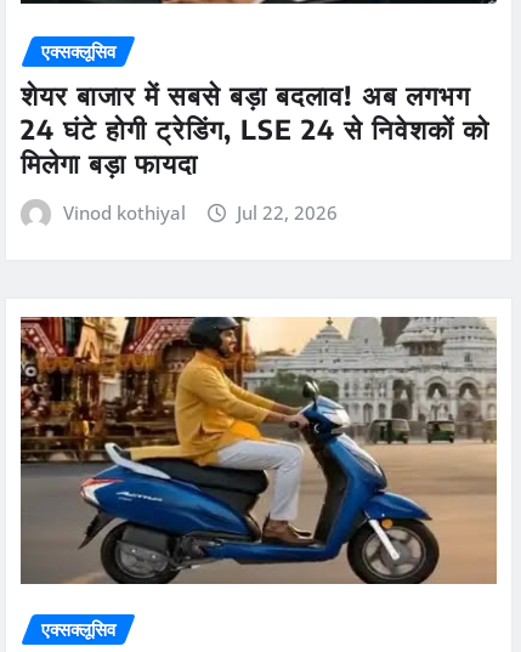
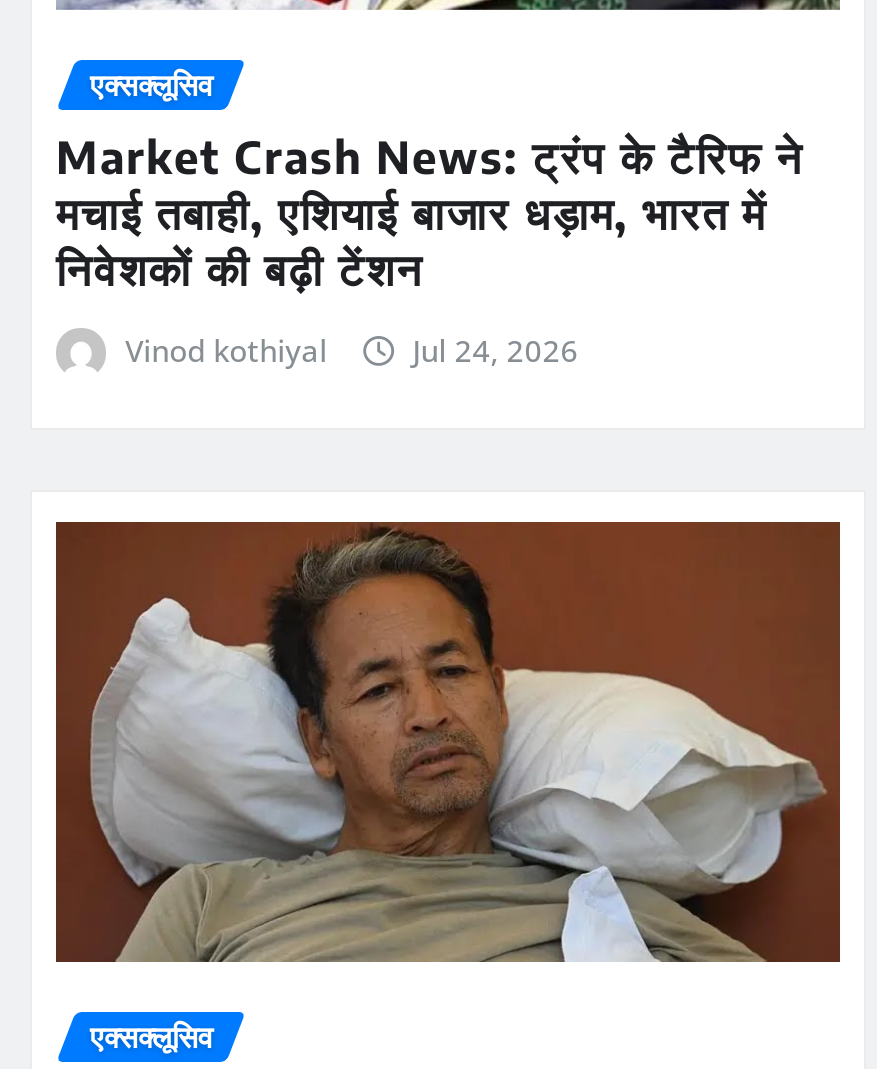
[21,78,489,180] शेयर बाजार में सबसे बड़ा बदलाव! अब लगभग | 24 घंटे होगी ट्रेडिंग, LSE 24 से निवेशकों को | मिलेगा बड़ा फायदा -> [56,129,804,297] Market Crash News: ट्रंप के टैरिफ ने | मचाई तबाही, एशियाई बाजार धड़ाम, भारत में | निवेशकों की बढ़ी टेंशन
[237,201,338,225] Jul 22, 2026 -> [412,331,578,371] Jul 24, 2026
[21,316,497,585] [image] -> [56,520,842,964] [image]

